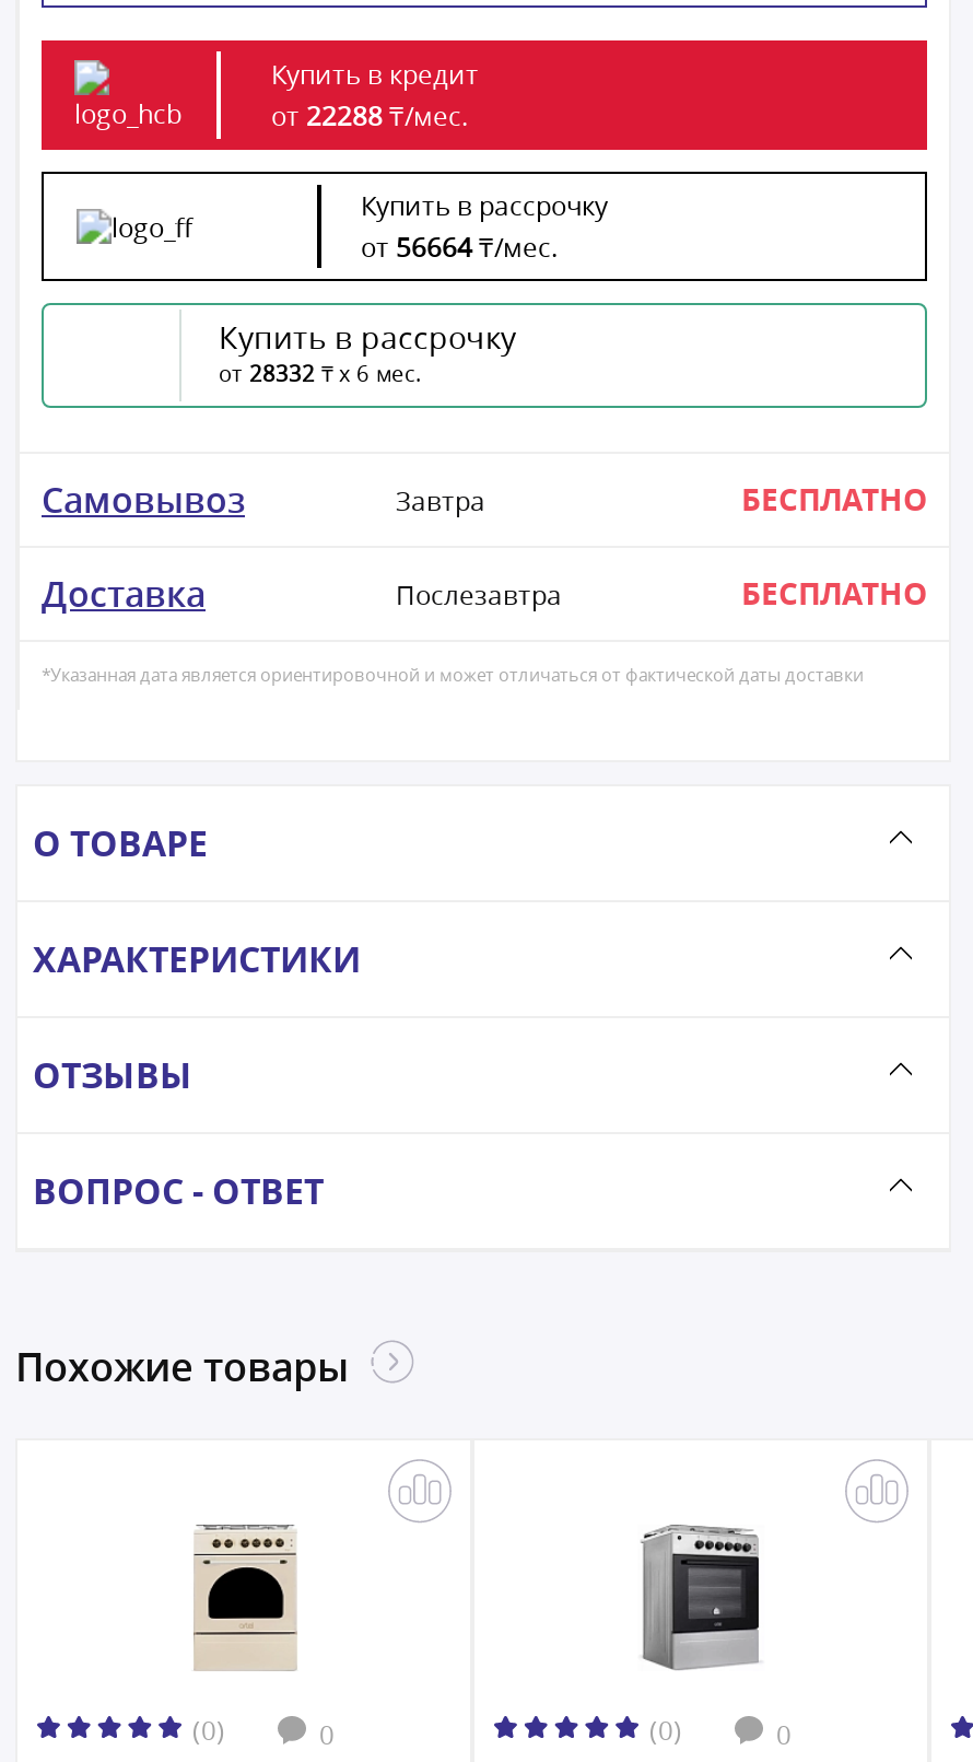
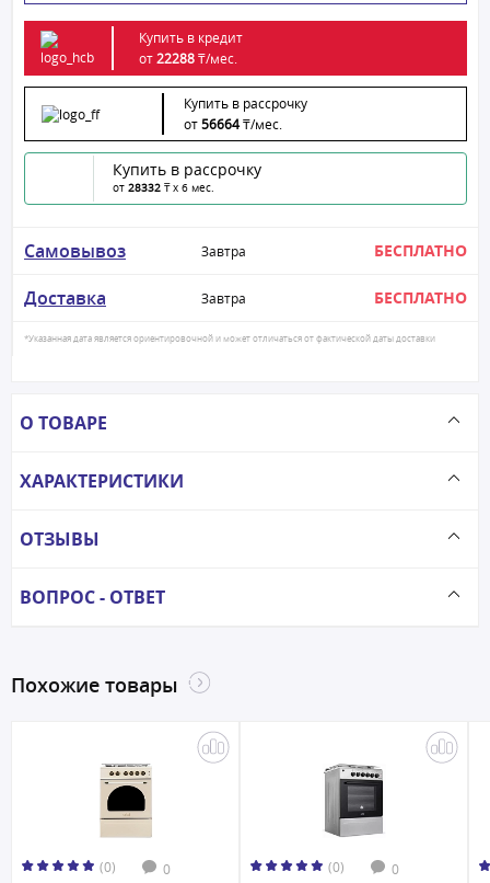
[396,575,562,610] Послезавтра -> [201,289,246,306] Завтра

